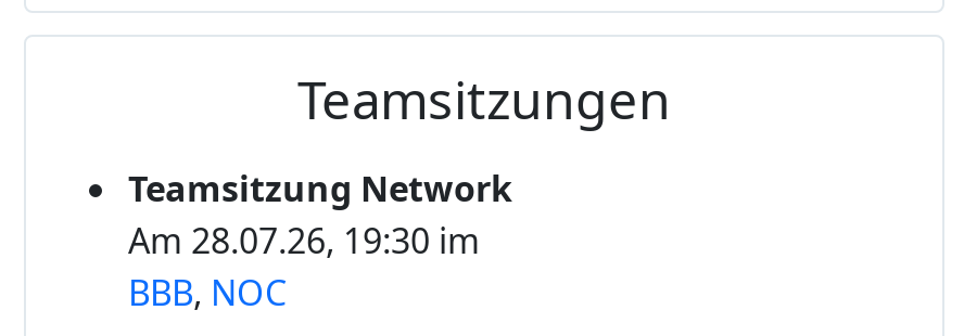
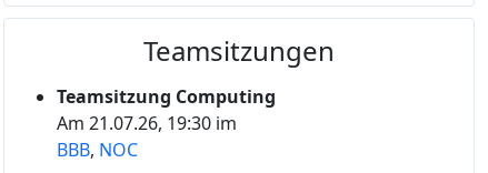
[128,165,512,213] Teamsitzung Network -> [57,84,276,109] Teamsitzung Computing
[128,217,480,265] Am 28.07.26, 19:30 im -> [57,111,237,135] Am 21.07.26, 19:30 im

